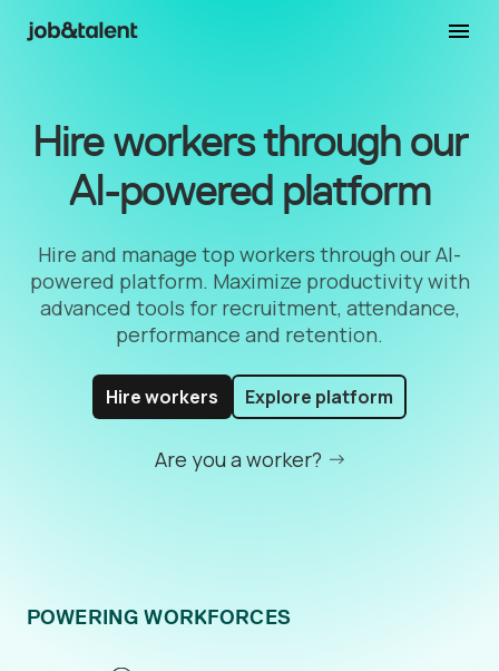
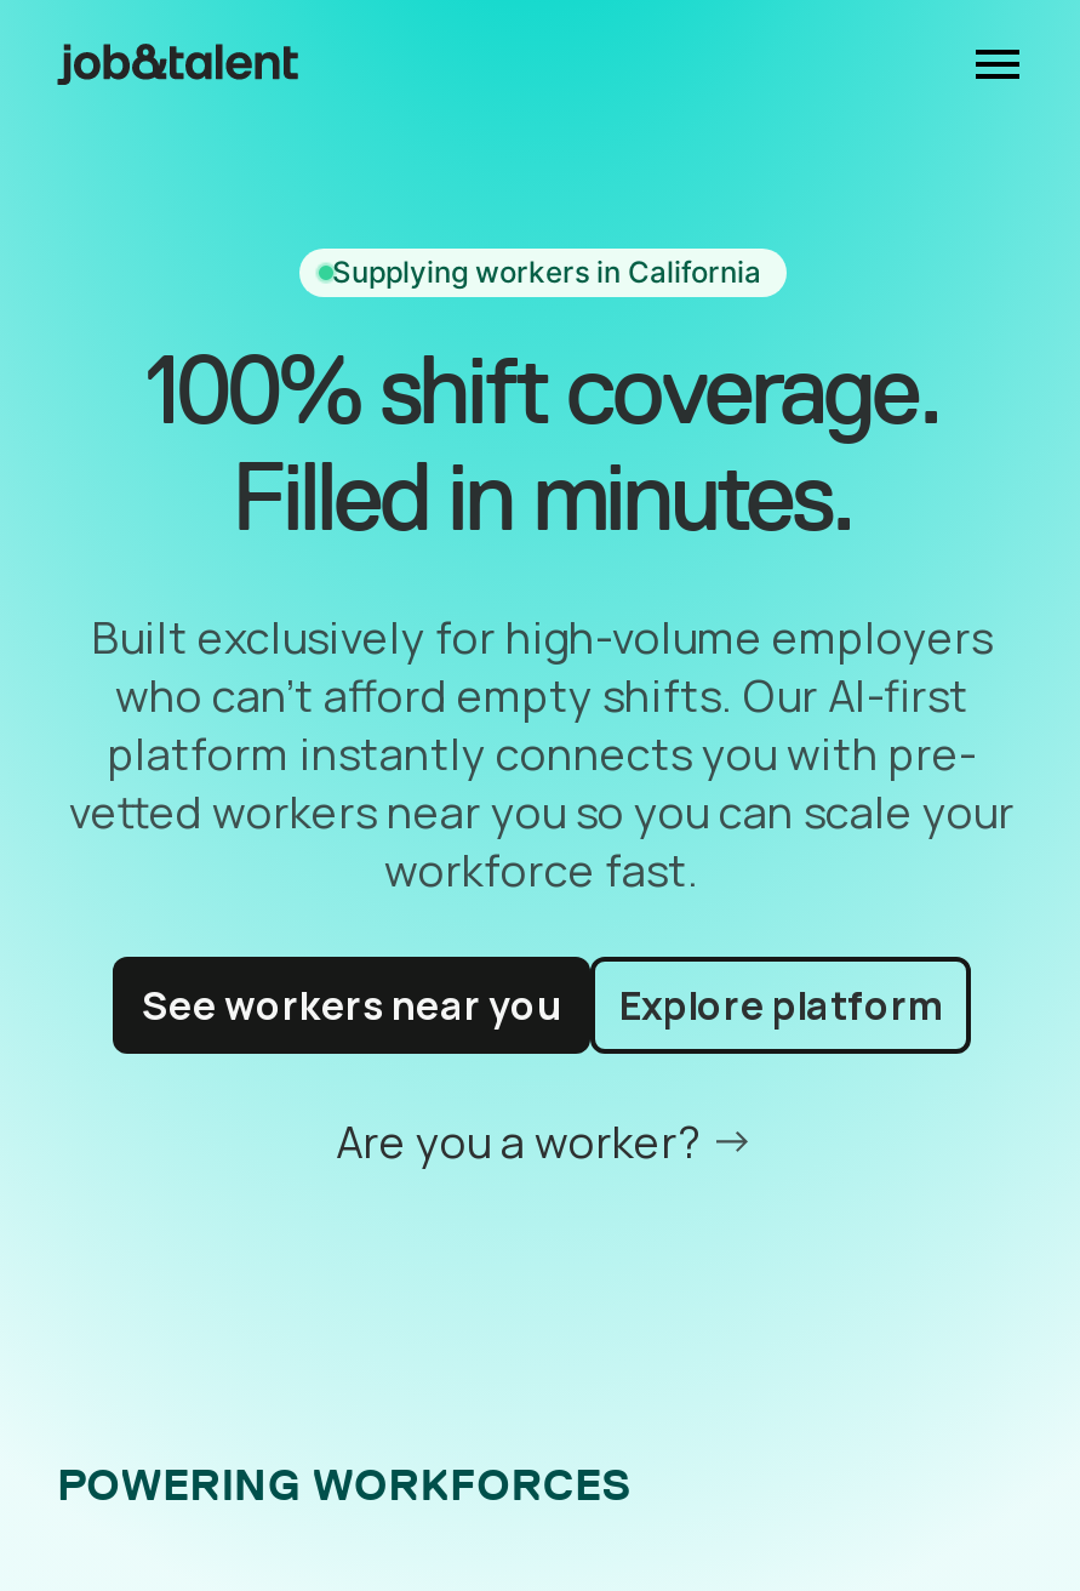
[32,114,467,216] Hire workers through our | AI-powered platform -> [144,253,939,554] Supplying workers in California | 100% shift coverage. | Filled in minutes.
[30,241,469,348] Hire and manage top workers through our AI- | powered platform. Maximize productivity with | advanced tools for recruitment, attendance, | performance and retention. -> [69,608,1015,899] Built exclusively for high-volume employers | who can’t afford empty shifts. Our AI-first | platform instantly connects you with pre- | vetted workers near you so you can scale your | workforce fast.
[106,385,218,409] Hire workers -> [142,979,561,1032] See workers near you

